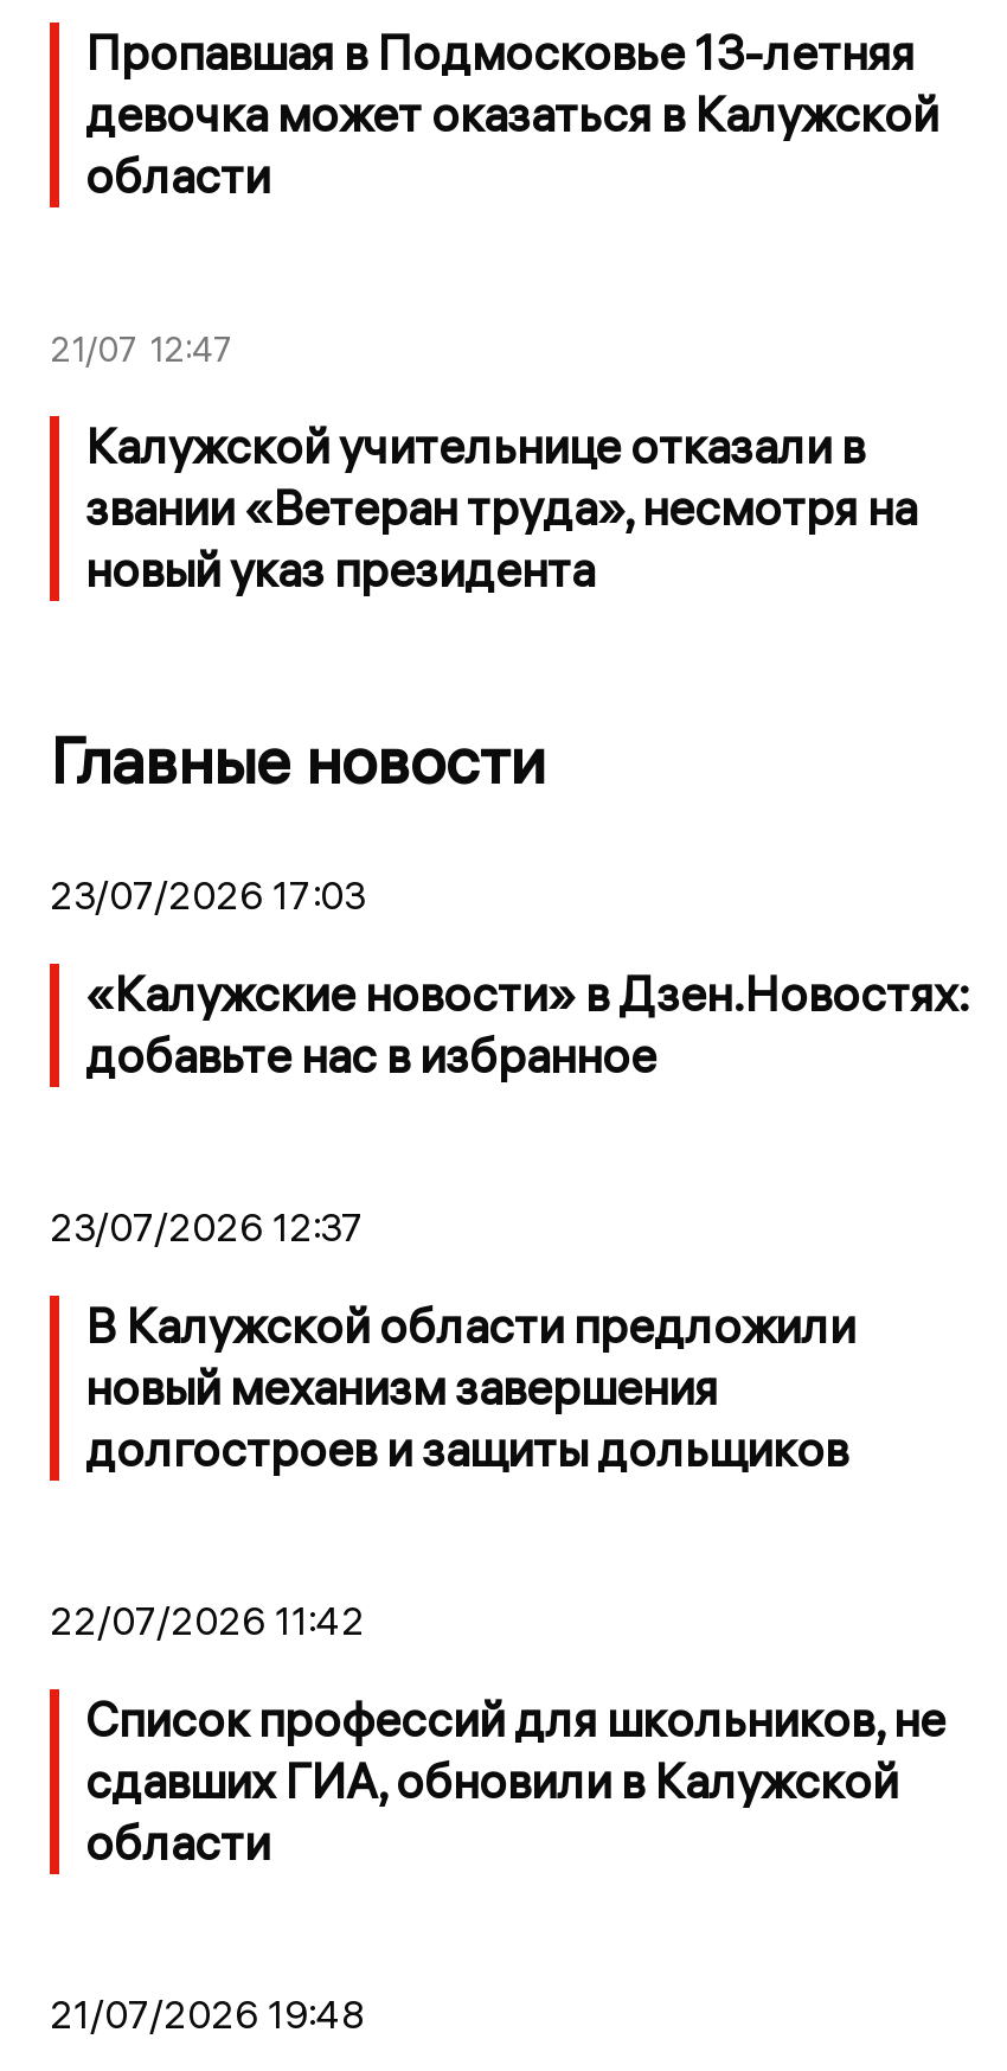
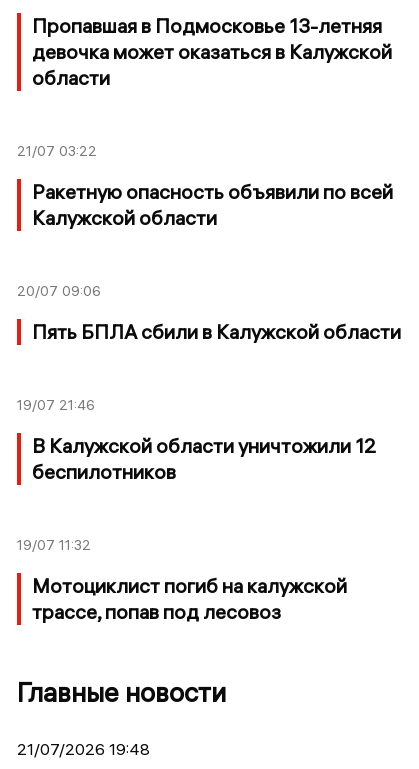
[50,328,917,598] 21/07 12:47 | Калужской учительнице отказали в | звании «Ветеран труда», несмотря на | новый указ президента -> [17,142,401,624] 21/07 03:22 | Ракетную опасность объявили по всей | Калужской области | 20/07 09:06 | Пять БПЛА сбили в Калужской области | 19/07 21:46 | В Калужской области уничтожили 12 | беспилотников | 19/07 11:32 | Мотоциклист погиб на калужской | трассе, попав под лесовоз
moved [50,721,545,800] -> [17,676,226,709]: Главные новости
[50,871,969,1871] 23/07/2026 17:03 | «Калужские новости» в Дзен.Новостях: | добавьте нас в избранное | 23/07/2026 12:37 | В Калужской области предложили | новый механизм завершения | долгостроев и защиты дольщиков | 22/07/2026 11:42 | Список профессий для школьников, не | сдавших ГИА, обновили в Калужской | области -> none

